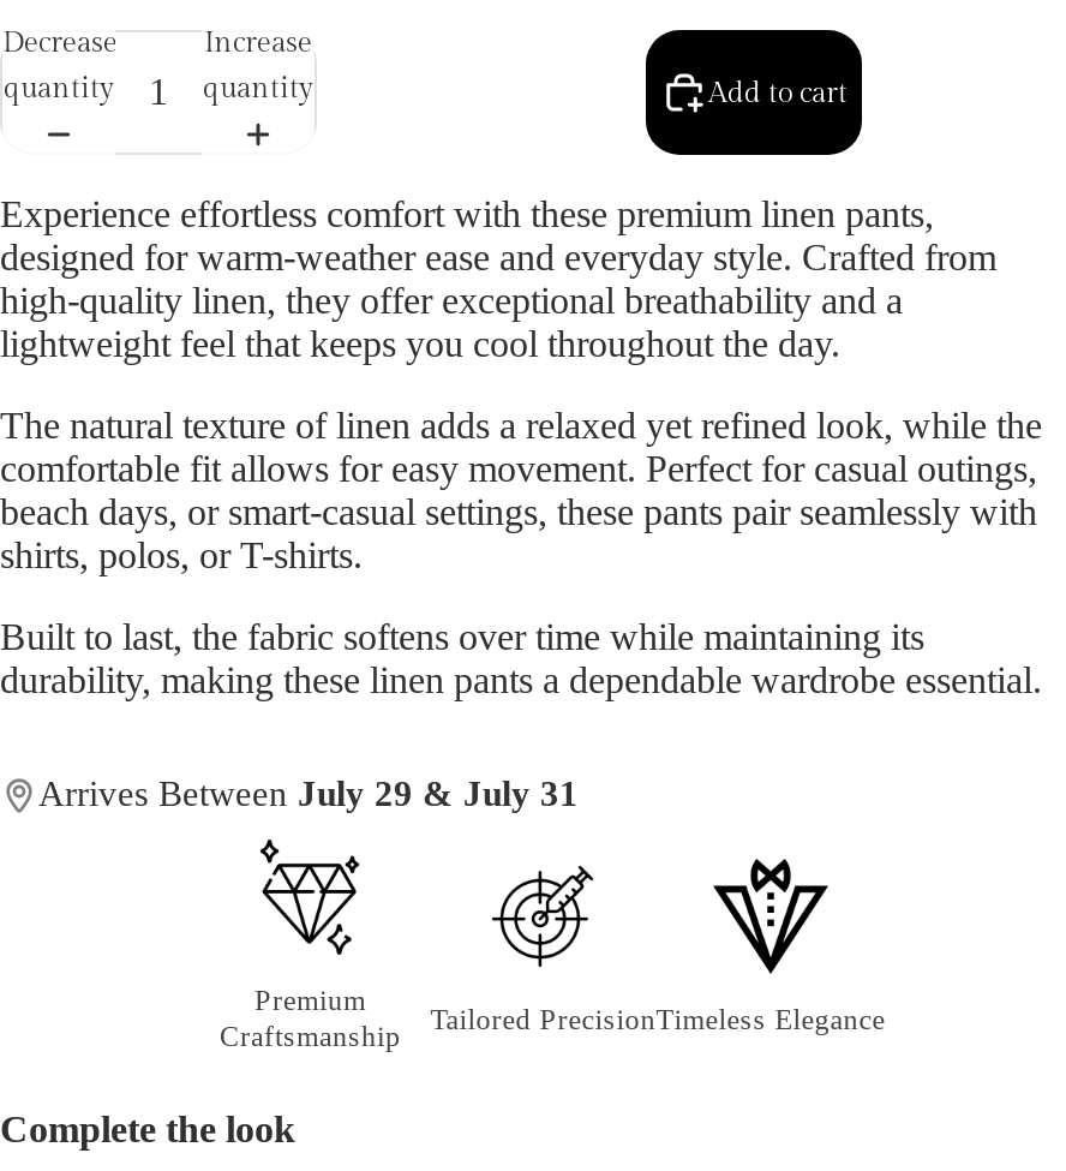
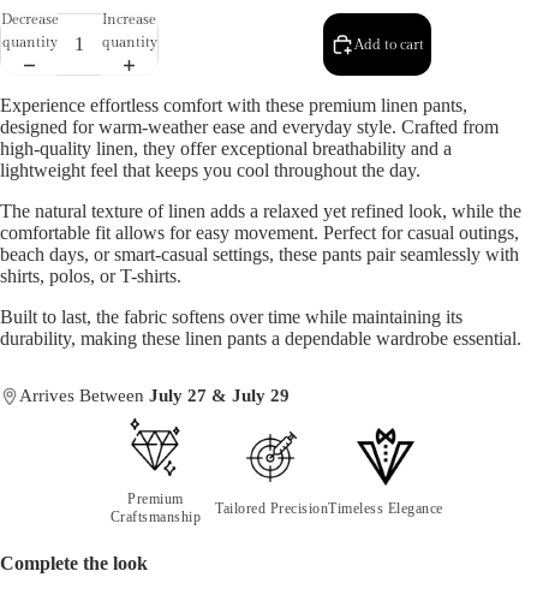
[38,775,579,813] Arrives Between July 29 & July 31 -> [19,386,290,405] Arrives Between July 27 & July 29

